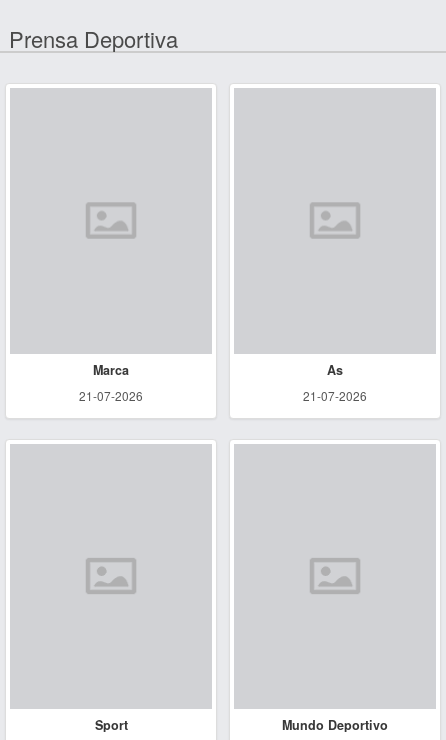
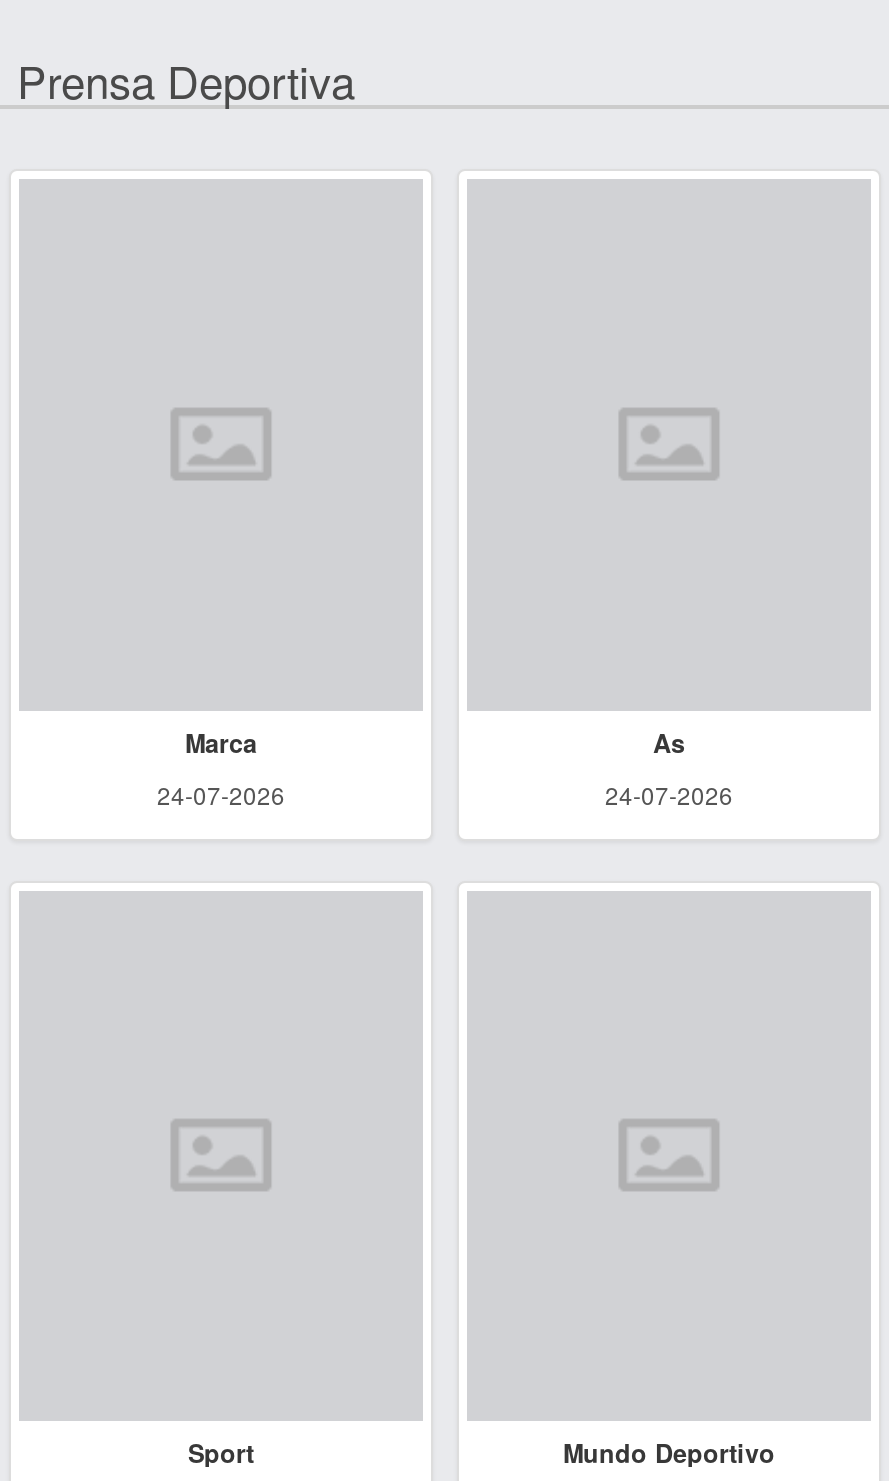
[79,387,143,404] 21-07-2026 -> [157,777,285,811] 24-07-2026
[303,387,367,404] 21-07-2026 -> [605,777,733,811] 24-07-2026

